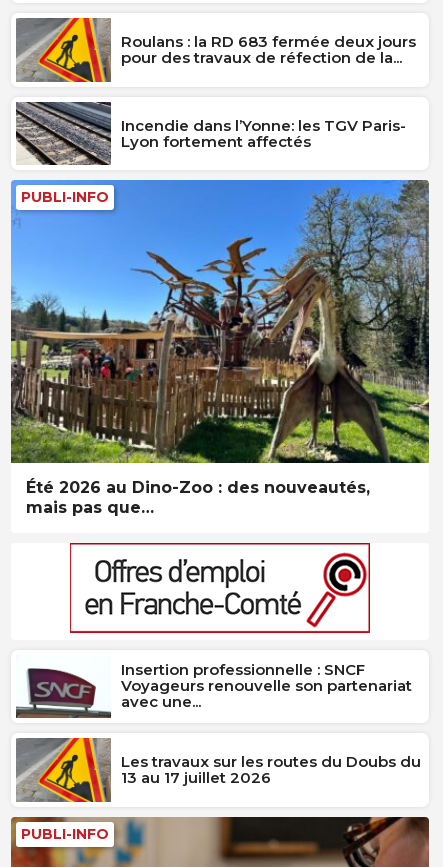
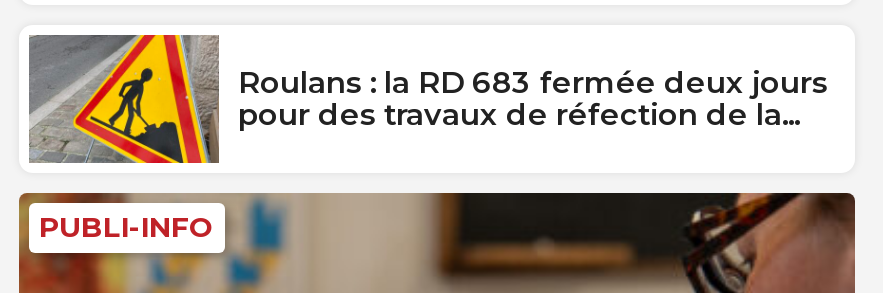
[15,101,405,206] [image] | Incendie dans l’Yonne: les TGV Paris- | Lyon fortement affectés | PUBLI-INFO -> none
[10,179,430,516] [image] | Été 2026 au Dino-Zoo : des nouveautés, | mais pas que… -> none
[69,542,420,787] [image] | Insertion professionnelle : SNCF | Voyageurs renouvelle son partenariat | avec une... | Les travaux sur les routes du Doubs du | 13 au 17 juillet 2026 -> none
[15,667,106,719] [image] -> none

